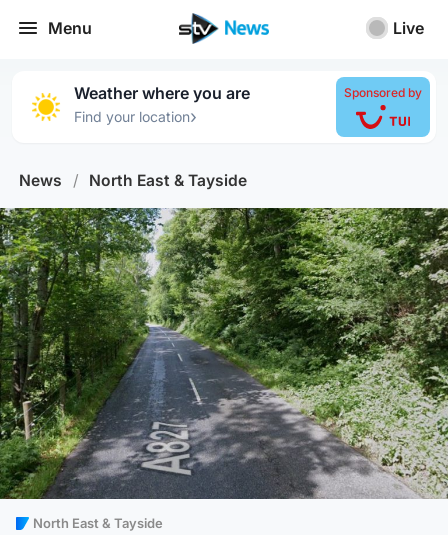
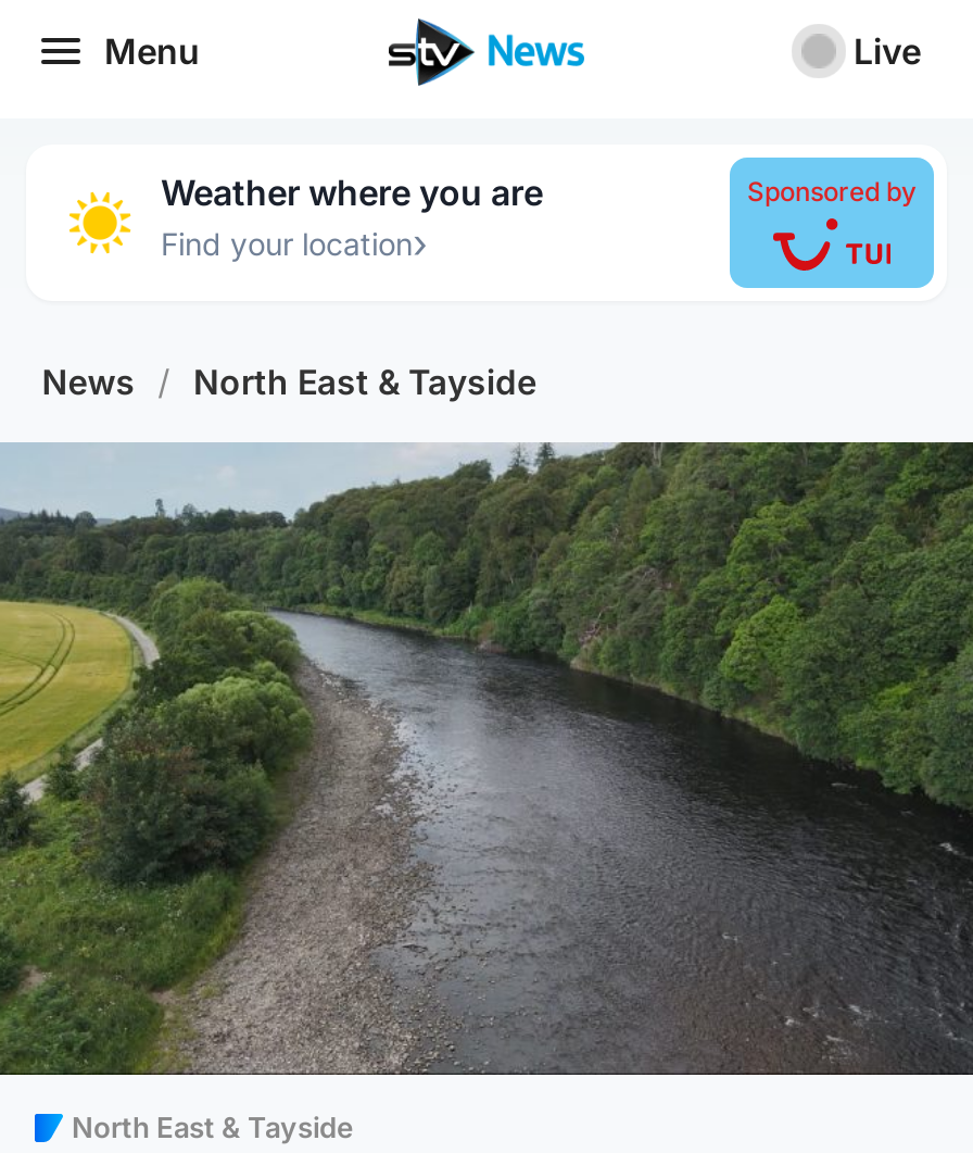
[3,207,445,499] [image] -> [7,440,966,1075] [image]

